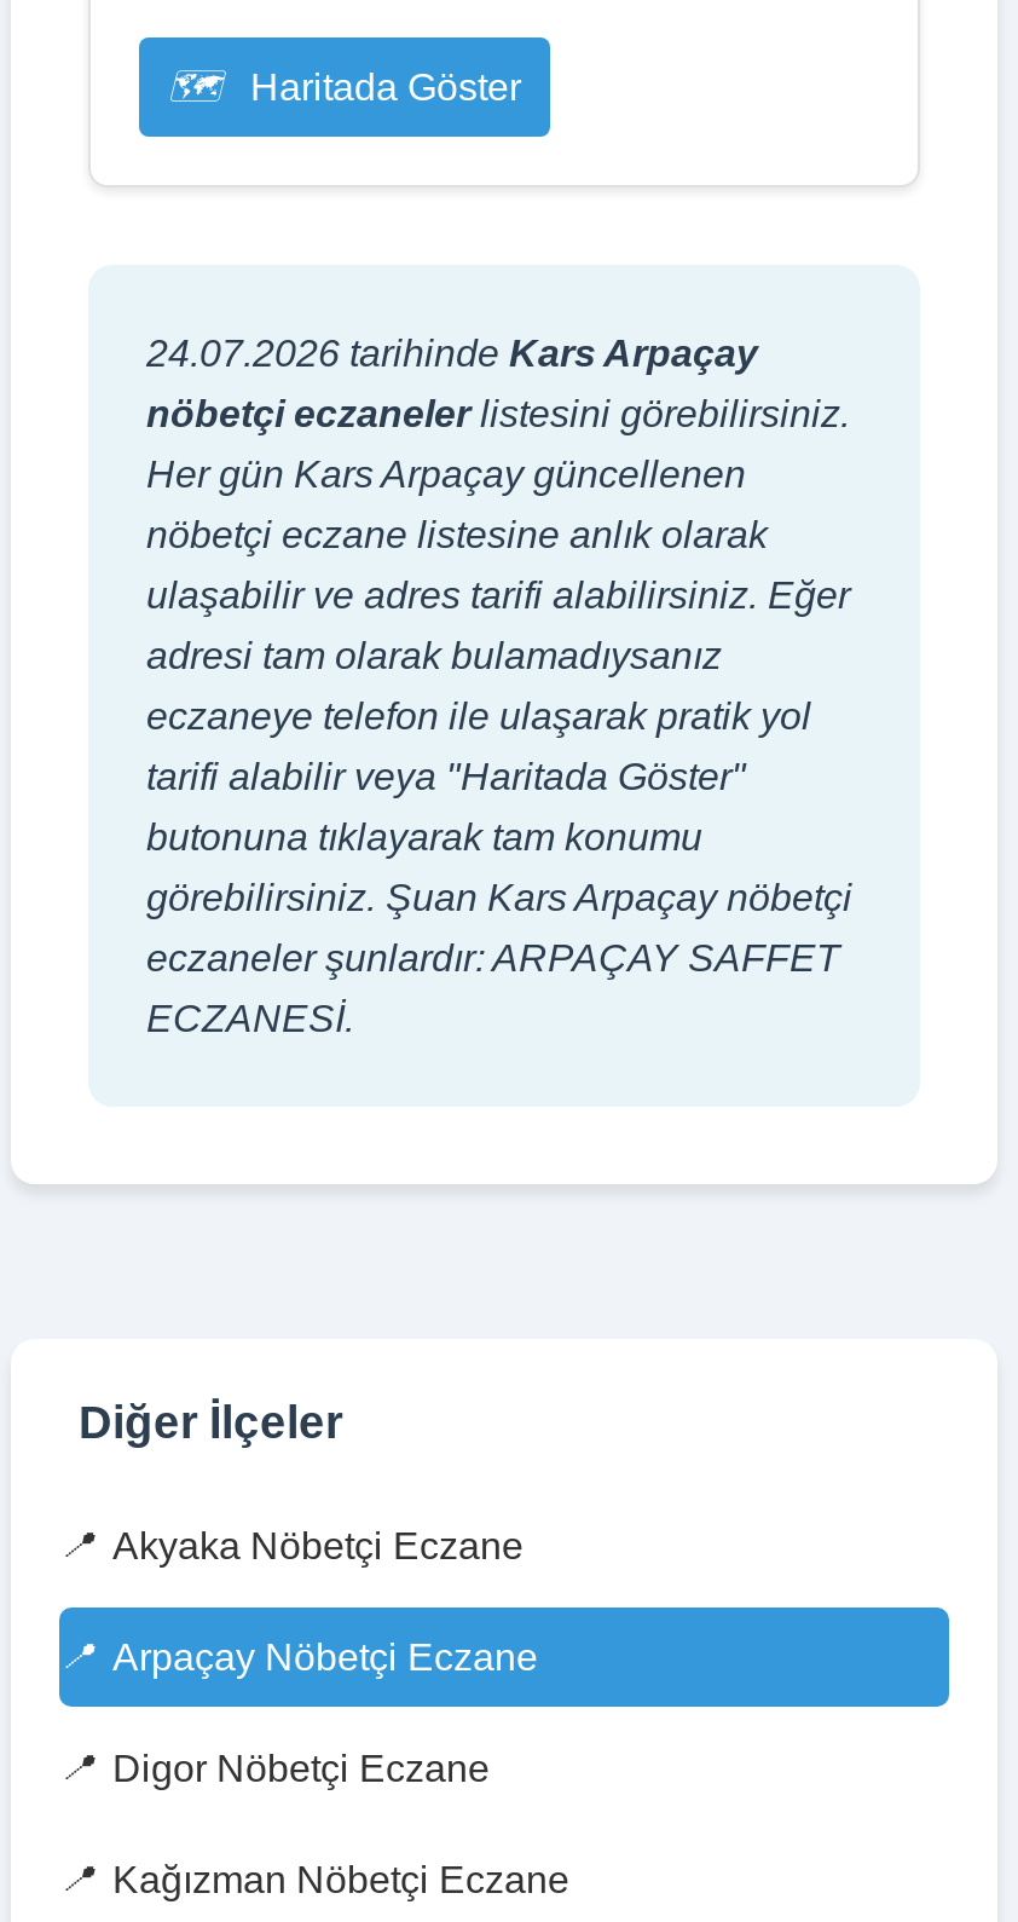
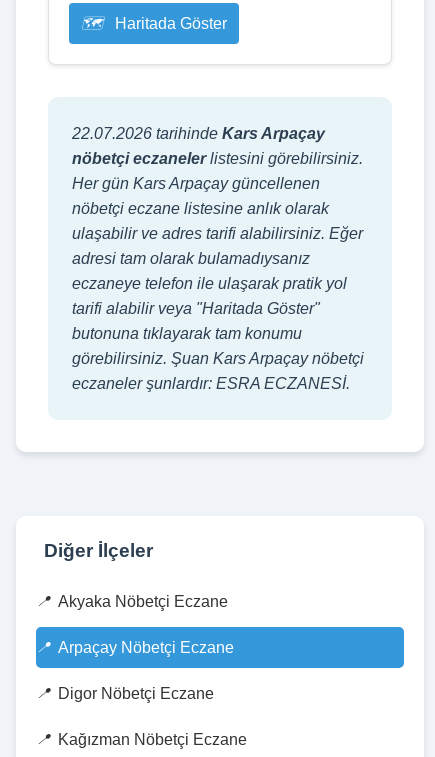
[146,333,758,374] 24.07.2026 tarihinde Kars Arpaçay -> [72,125,325,142] 22.07.2026 tarihinde Kars Arpaçay
[146,937,840,1039] eczaneler şunlardır: ARPAÇAY SAFFET | ECZANESİ. -> [72,375,350,392] eczaneler şunlardır: ESRA ECZANESİ.

